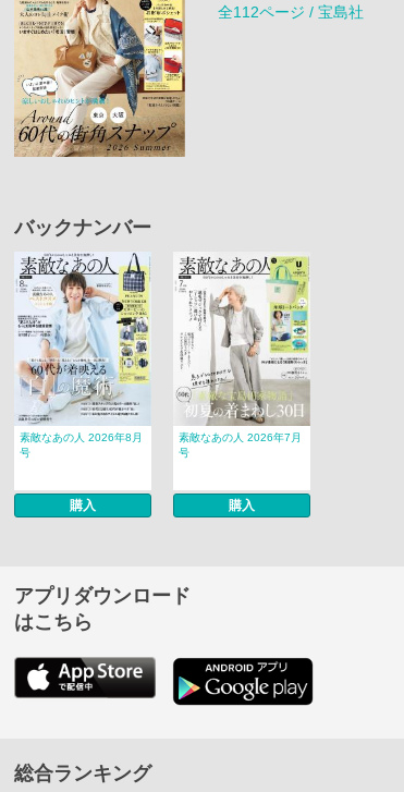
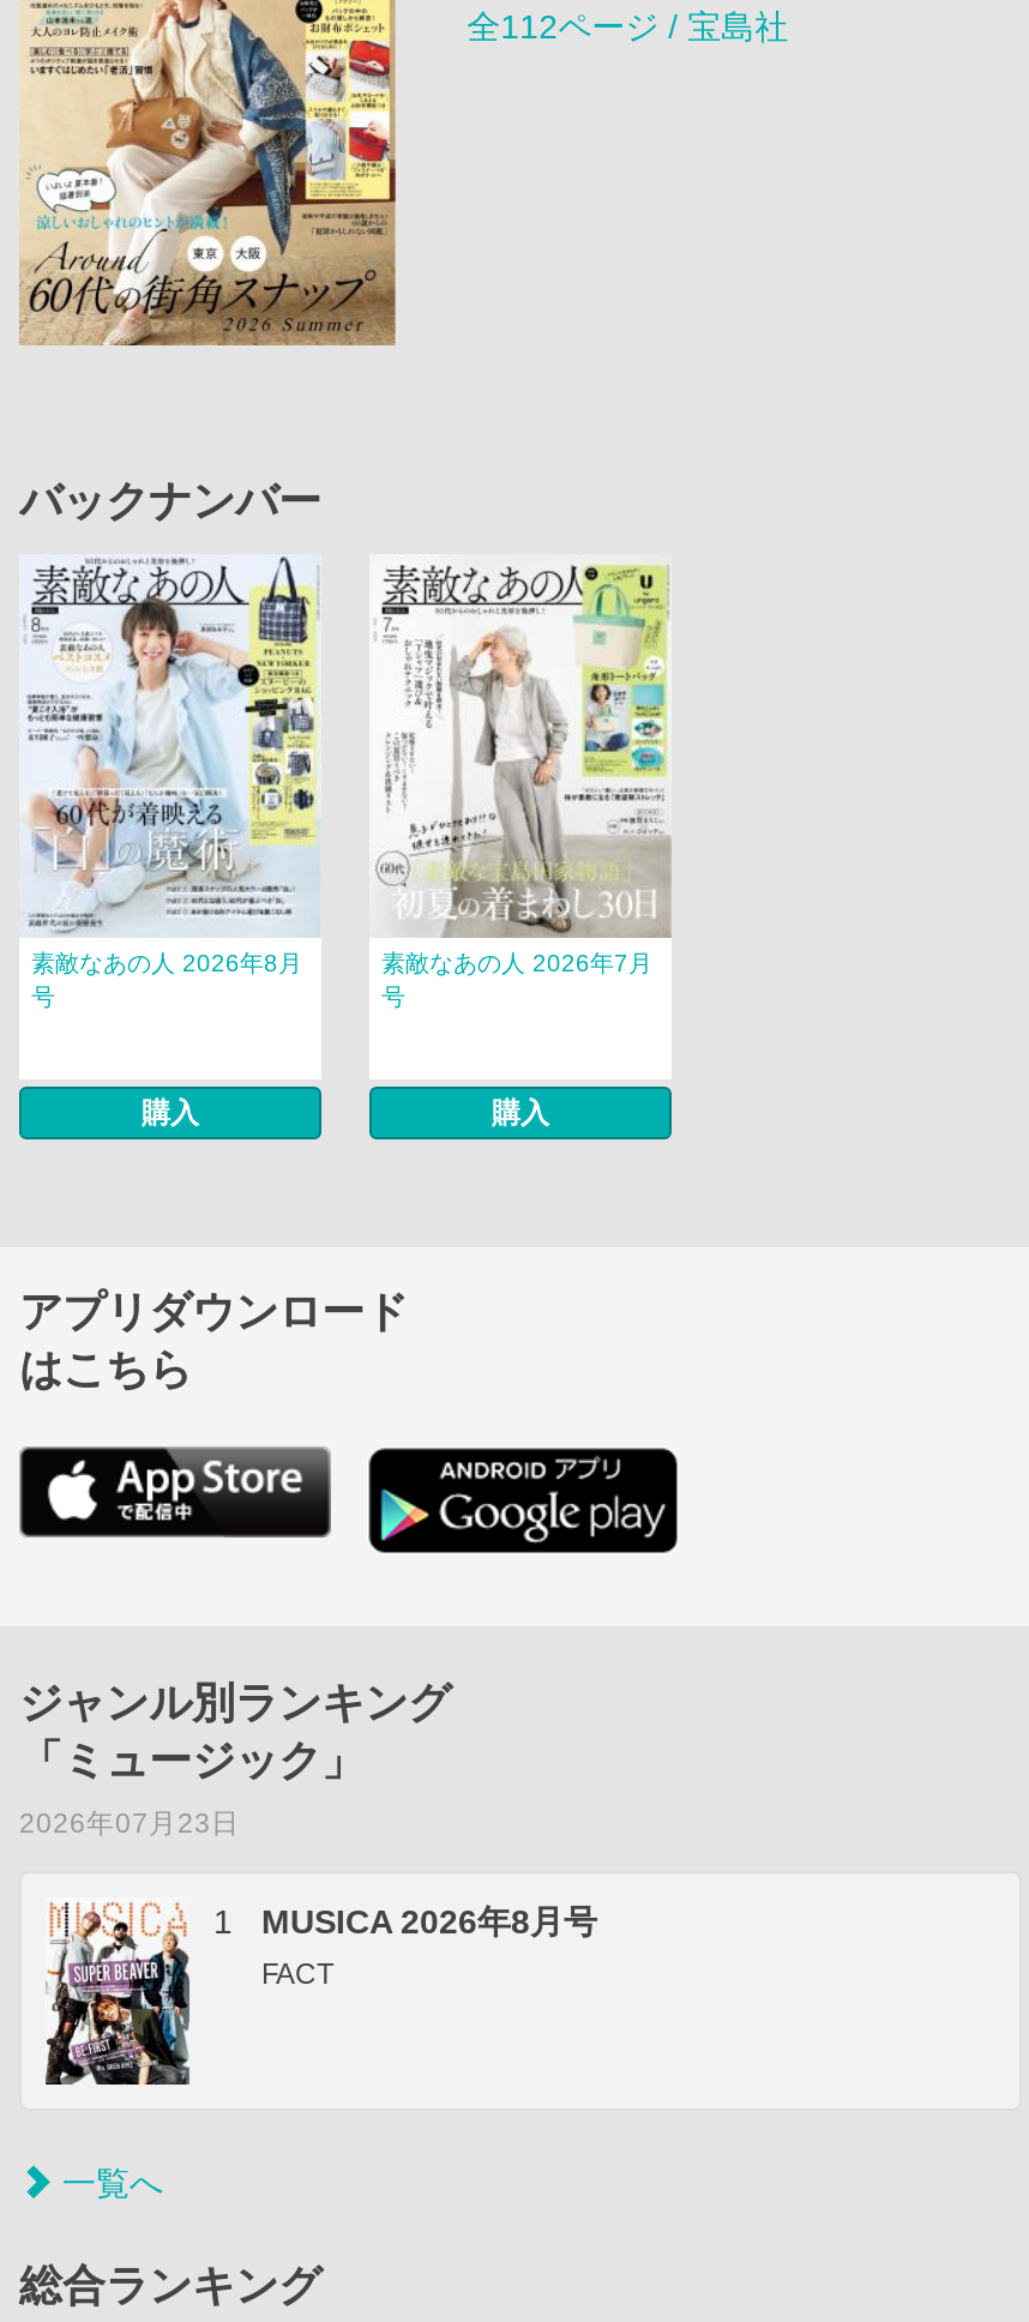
none -> [19,1680,597,2087] [image] | ジャンル別ランキング | 「ミュージック」 | 2026年07月23日 | 1 | MUSICA 2026年8月号 | FACT
none -> [53,2163,163,2201] 一覧へ

